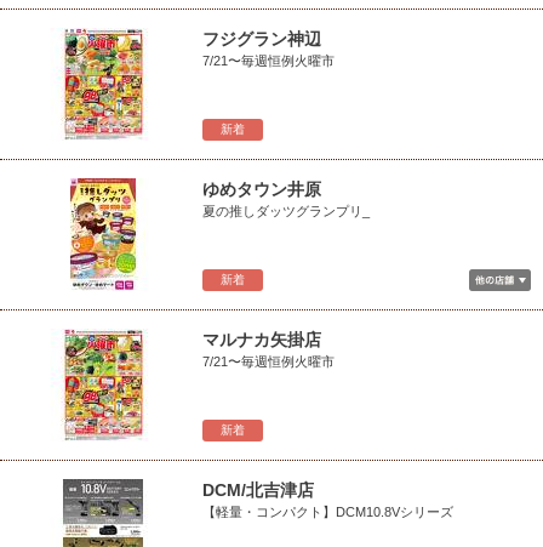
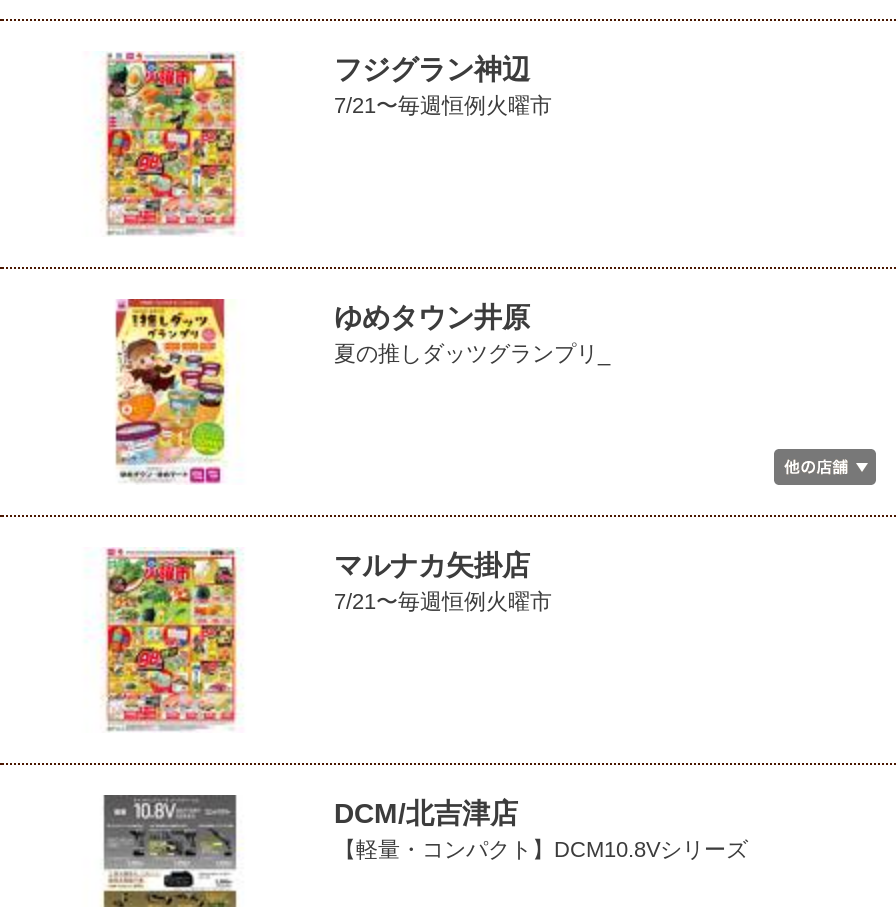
[221,122,245,136] 新着 -> none
[221,273,245,286] 新着 -> none
[221,423,245,437] 新着 -> none

